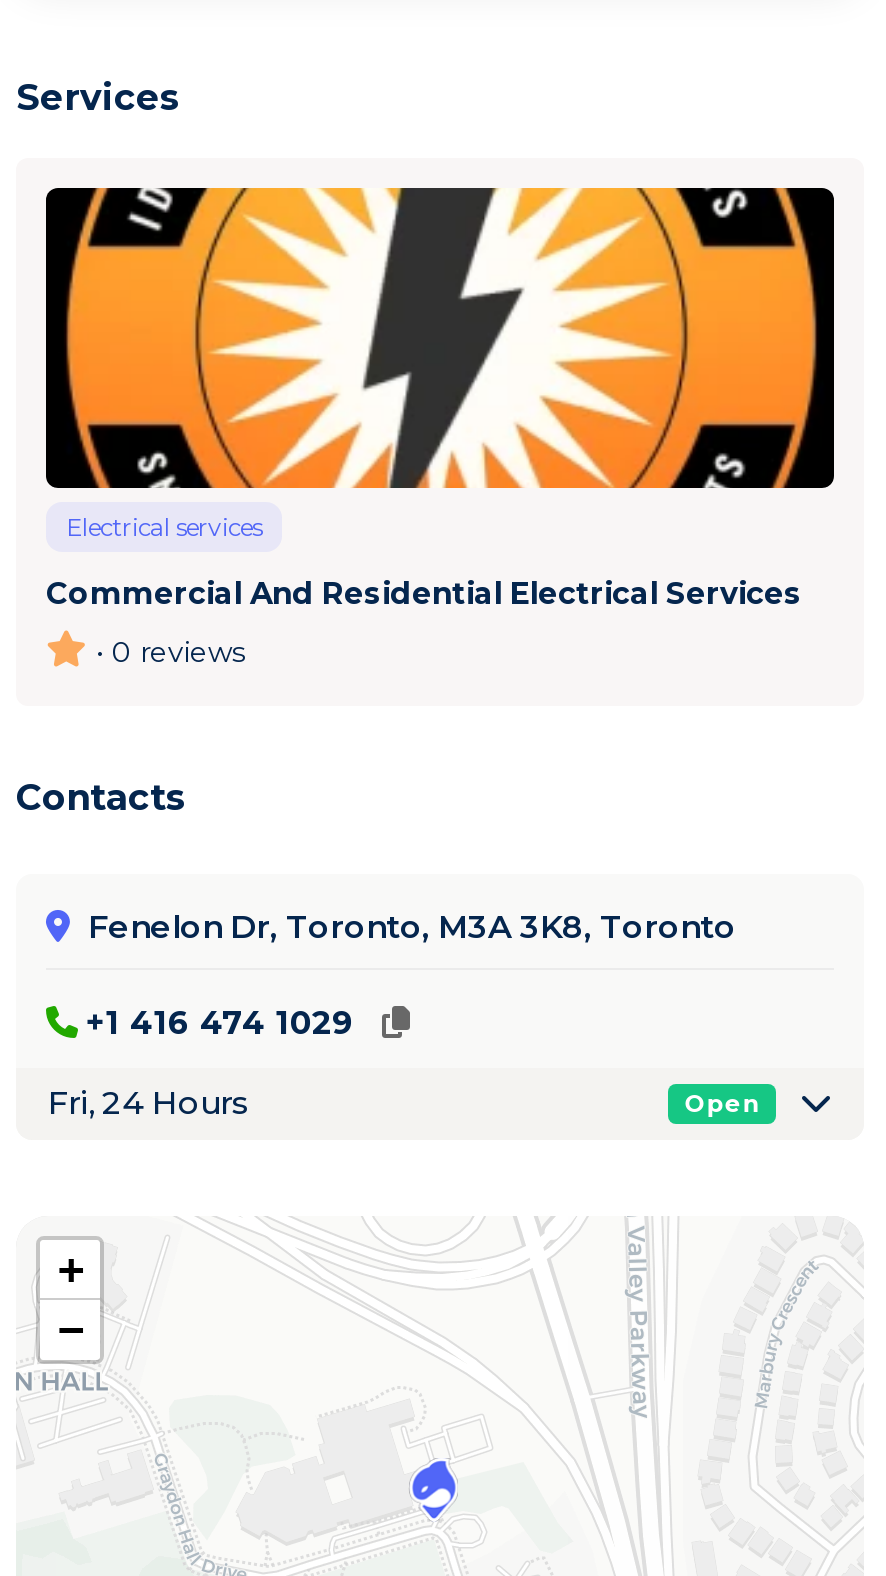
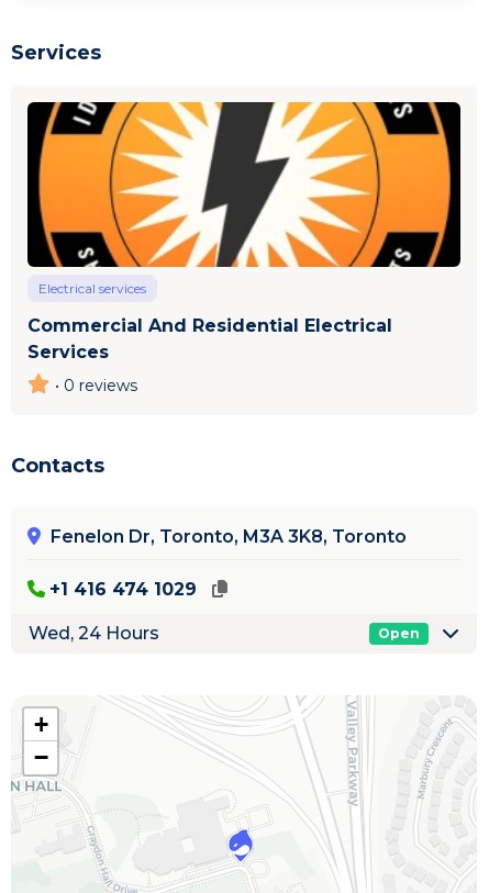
[48,1084,250,1122] Fri, 24 Hours -> [29,623,159,644] Wed, 24 Hours

